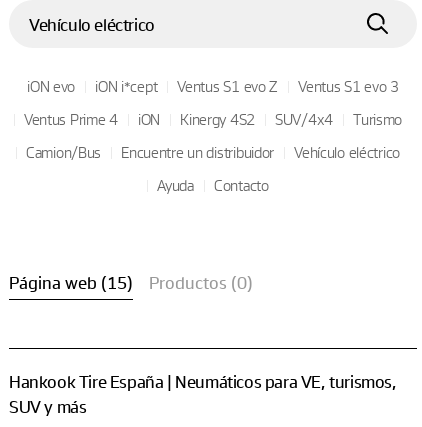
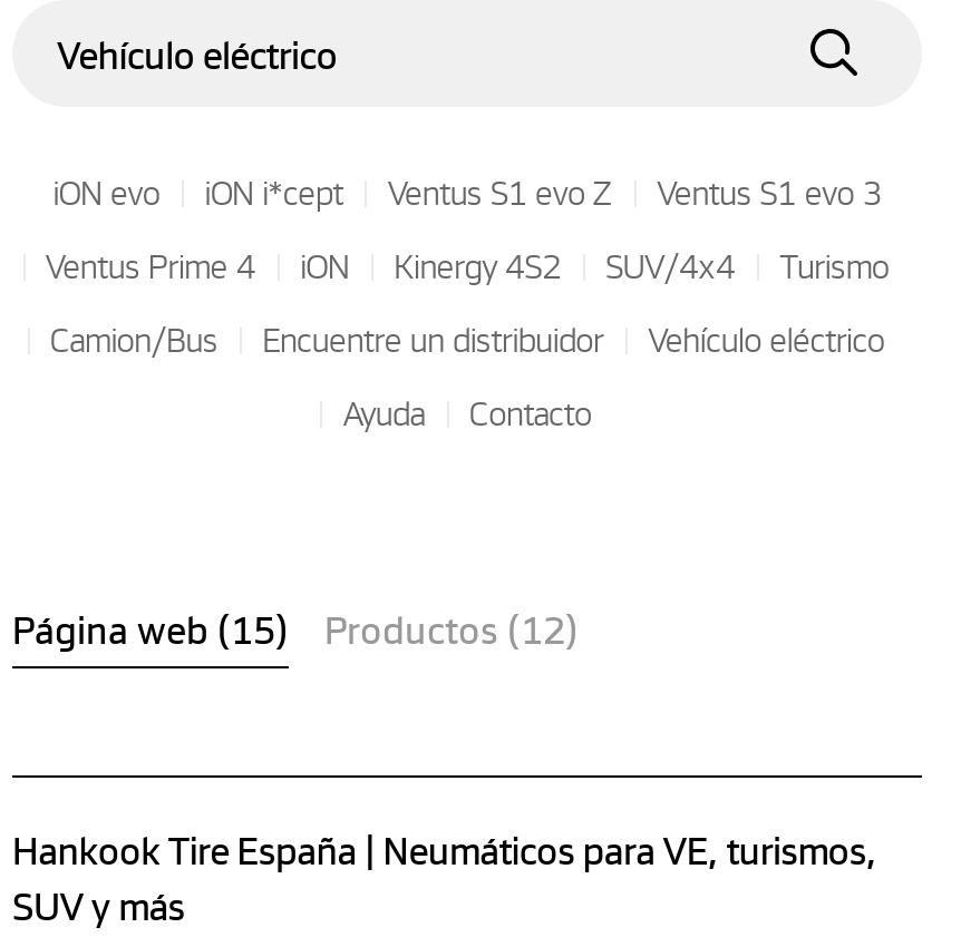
[9,271,253,294] Página web (15) Productos (0) -> [12,604,579,655] Página web (15) Productos (12)

